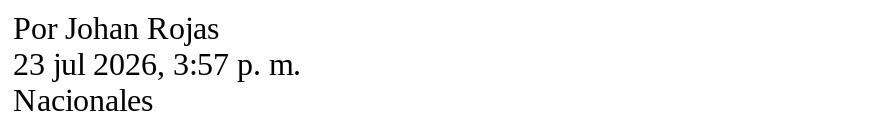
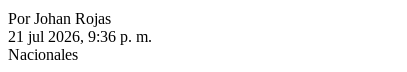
[13,48,301,82] 23 jul 2026, 3:57 p. m. -> [8,28,152,45] 21 jul 2026, 9:36 p. m.

